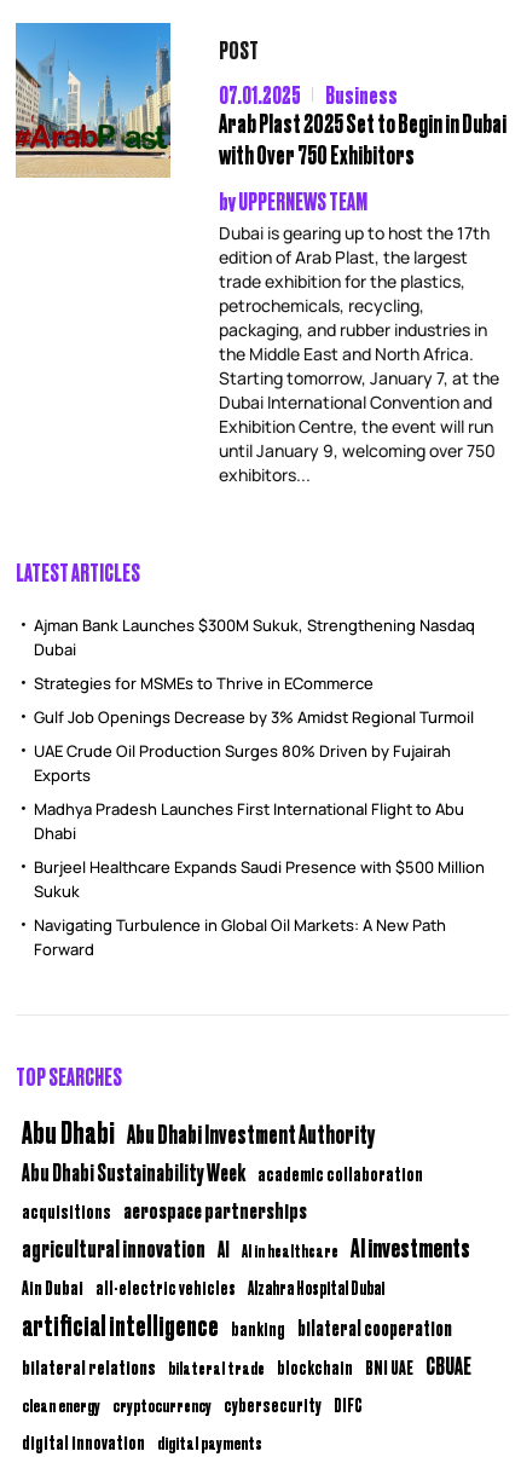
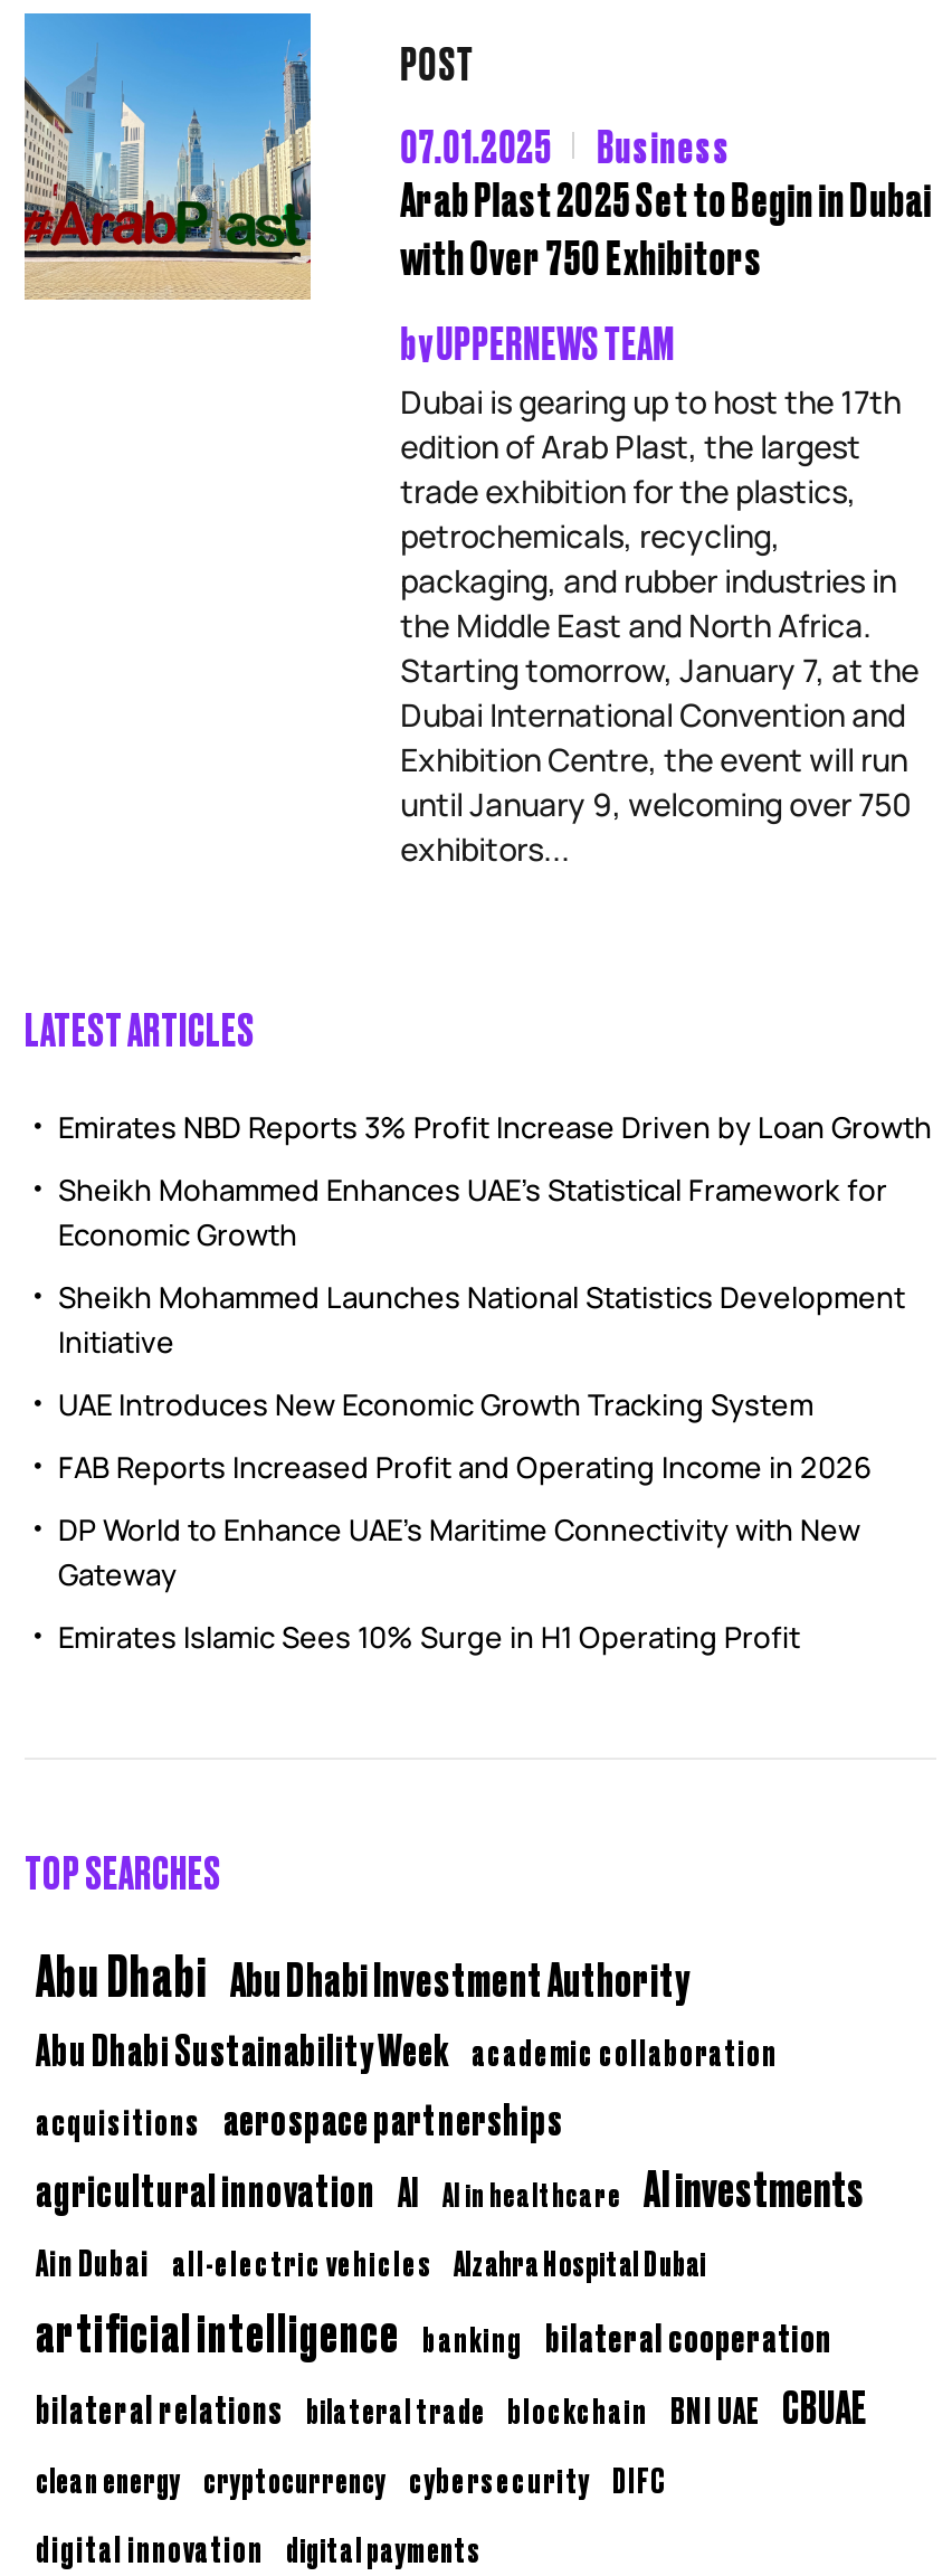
[34,614,475,660] Ajman Bank Launches $300M Sukuk, Strengthening Nasdaq | Dubai -> [58,1107,932,1147] Emirates NBD Reports 3% Profit Increase Driven by Loan Growth
[34,672,374,694] Strategies for MSMEs to Thrive in ECommerce -> [58,1170,887,1255] Sheikh Mohammed Enhances UAE’s Statistical Framework for | Economic Growth
[34,706,474,728] Gulf Job Openings Decrease by 3% Amidst Regional Turmoil -> [58,1277,905,1362] Sheikh Mohammed Launches National Statistics Development | Initiative
[34,740,451,786] UAE Crude Oil Production Surges 80% Driven by Fujairah | Exports -> [58,1384,813,1425] UAE Introduces New Economic Growth Tracking System
[34,798,464,844] Madhya Pradesh Launches First International Flight to Abu | Dhabi -> [58,1447,872,1487] FAB Reports Increased Profit and Operating Income in 2026
[34,856,485,902] Burjeel Healthcare Expands Saudi Presence with $500 Million | Sukuk -> [58,1510,860,1595] DP World to Enhance UAE’s Maritime Connectivity with New | Gateway
[34,914,446,960] Navigating Turbulence in Global Oil Markets: A New Path | Forward -> [58,1617,800,1657] Emirates Islamic Sees 10% Surge in H1 Operating Profit

